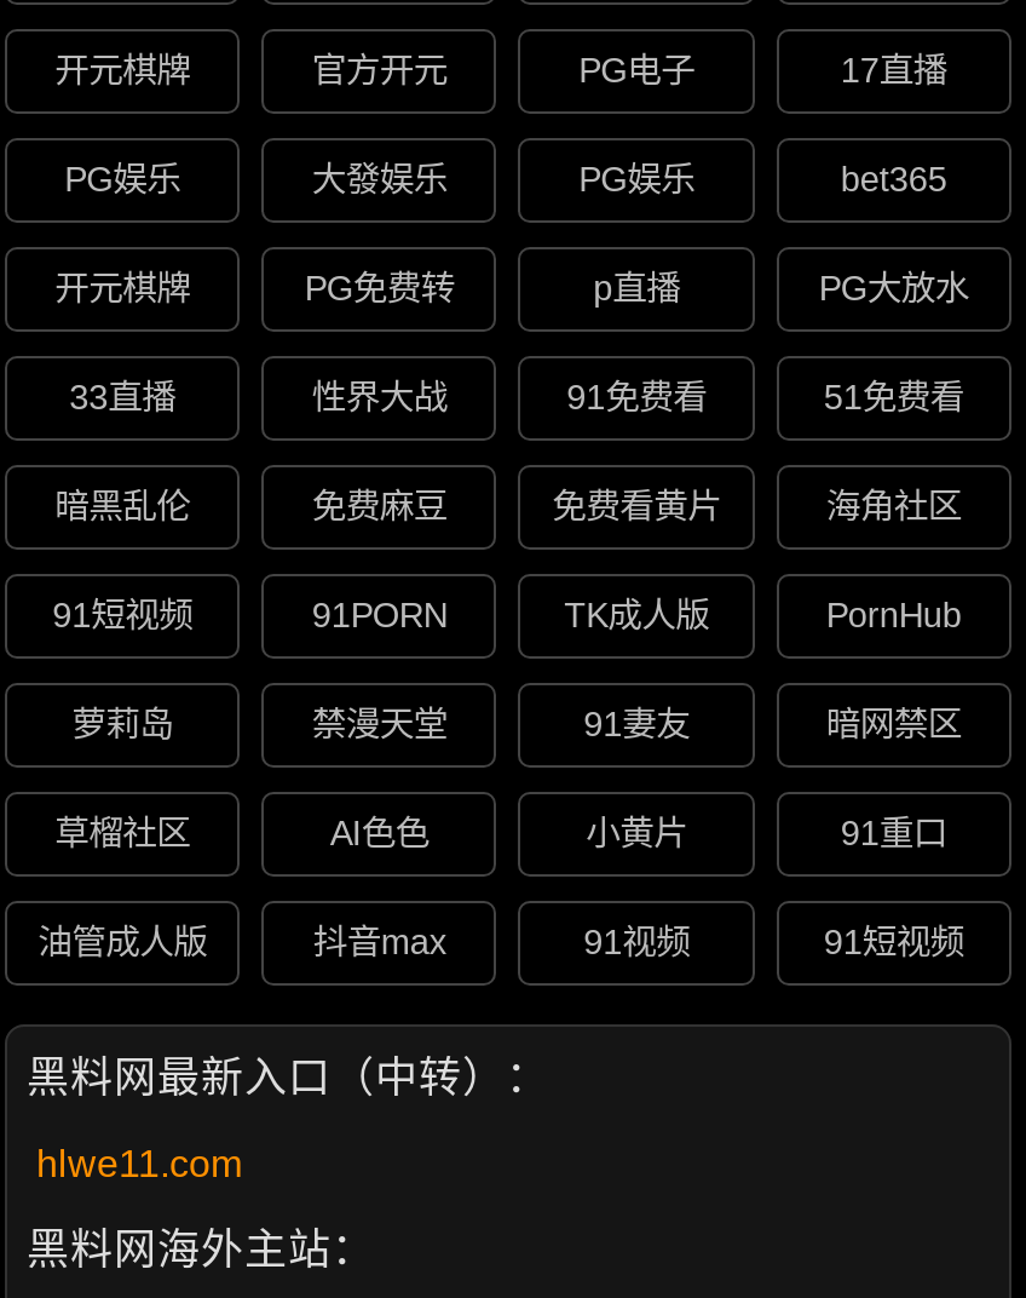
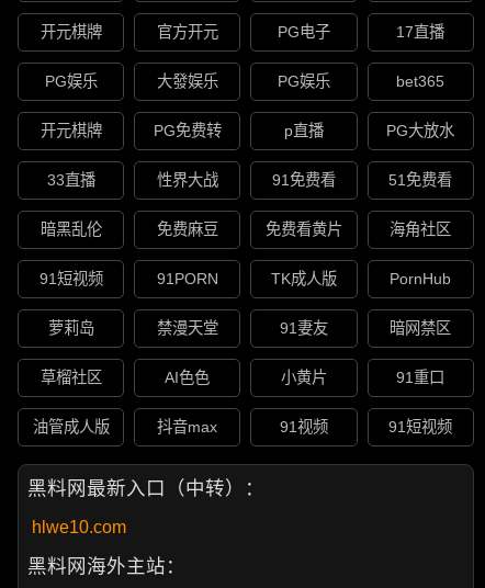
[36,1143,242,1184] hlwe11.com -> [32,518,126,536] hlwe10.com

